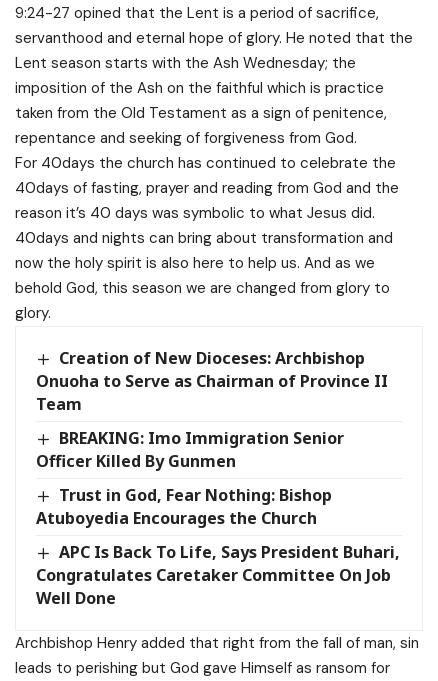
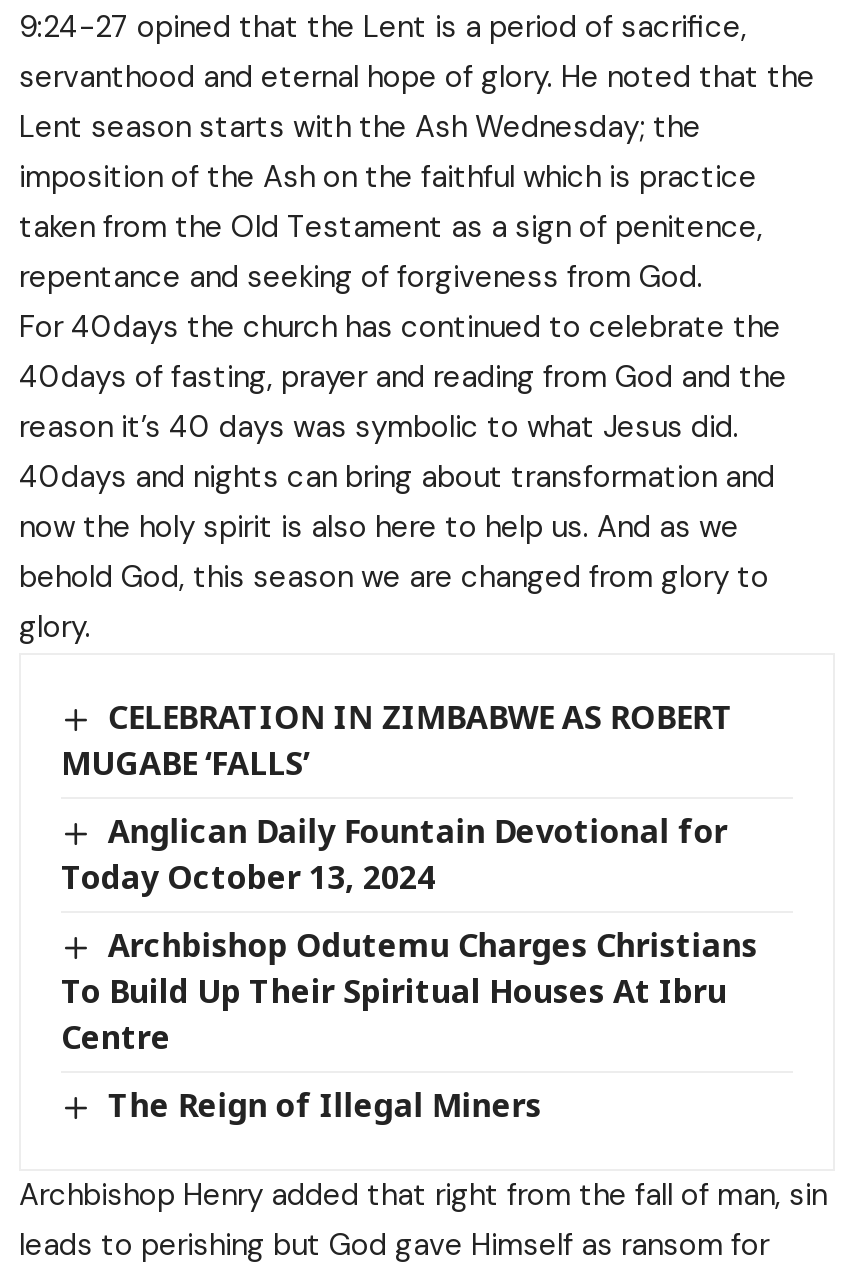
[36,347,388,415] Creation of New Dioceses: Archbishop | Onuoha to Serve as Chairman of Province II | Team -> [61,694,734,784] CELEBRATION IN ZIMBABWE AS ROBERT | MUGABE ‘FALLS’
[36,427,344,472] BREAKING: Imo Immigration Senior | Officer Killed By Gunmen -> [61,808,728,898] Anglican Daily Fountain Devotional for | Today October 13, 2024
[36,484,332,529] Trust in God, Fear Nothing: Bishop | Atuboyedia Encourages the Church -> [61,922,758,1059] Archbishop Odutemu Charges Christians | To Build Up Their Spiritual Houses At Ibru | Centre
[36,541,400,609] APC Is Back To Life, Says President Buhari, | Congratulates Caretaker Committee On Job | Well Done -> [108,1083,542,1127] The Reign of Illegal Miners

